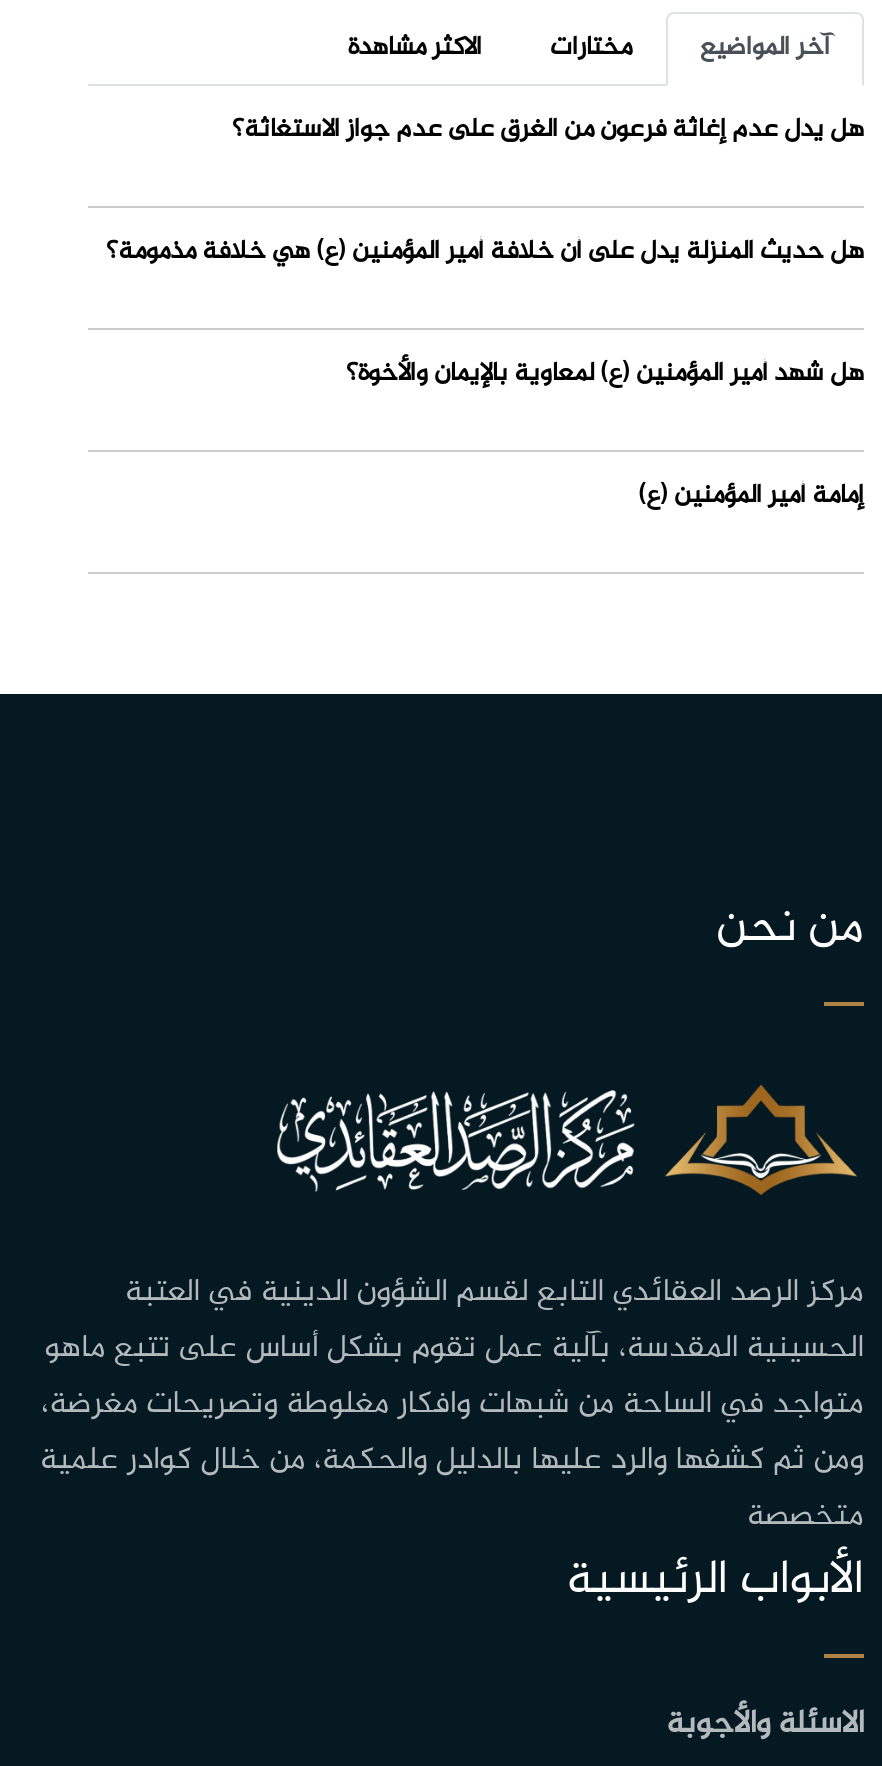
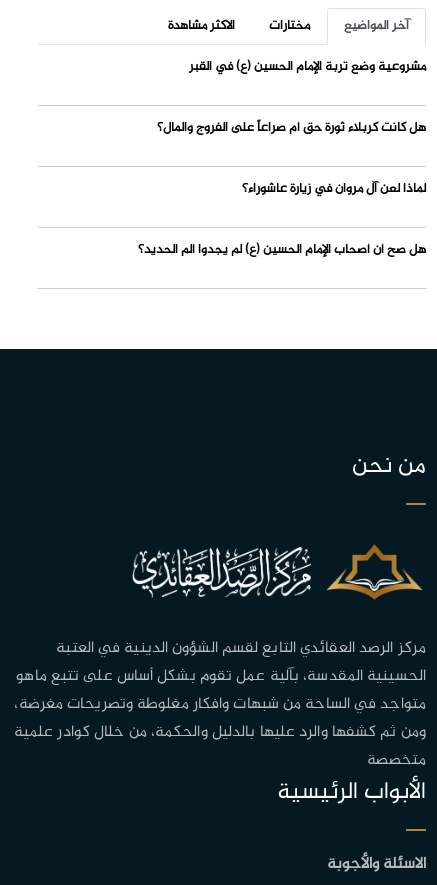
[232,108,864,152] هل يدل عدم إغاثة فرعون من الغرق على عدم جواز الاستغاثة؟ -> [189,56,426,78] مشروعية وضع تربة الإمام الحسين (ع) في القبر
[106,230,864,274] هل حديث المنزلة يدل على أن خلافة أمير المؤمنين (ع) هي خلافة مذمومة؟ -> [157,117,426,139] هل كانت كربلاء ثورة حق أم صراعاً على الفروج والمال؟
[346,352,864,396] هل شهد أمير المؤمنين (ع) لمعاوية بالإيمان والأخوة؟ -> [242,178,426,200] لماذا لعن آل مروان في زيارة عاشوراء؟
[638,474,864,518] إمامة أمير المؤمنين (ع) -> [138,239,426,261] هل صح أن أصحاب الإمام الحسين (ع) لم يجدوا ألم الحديد؟

